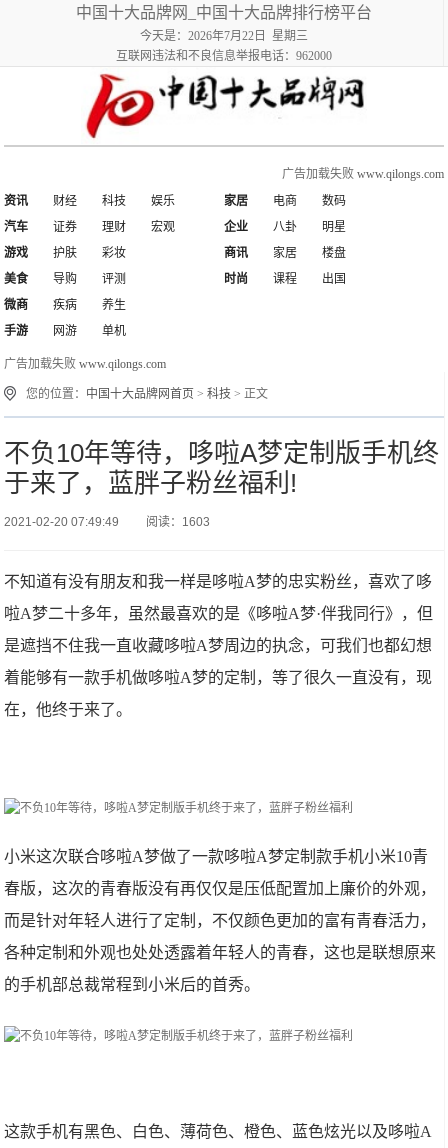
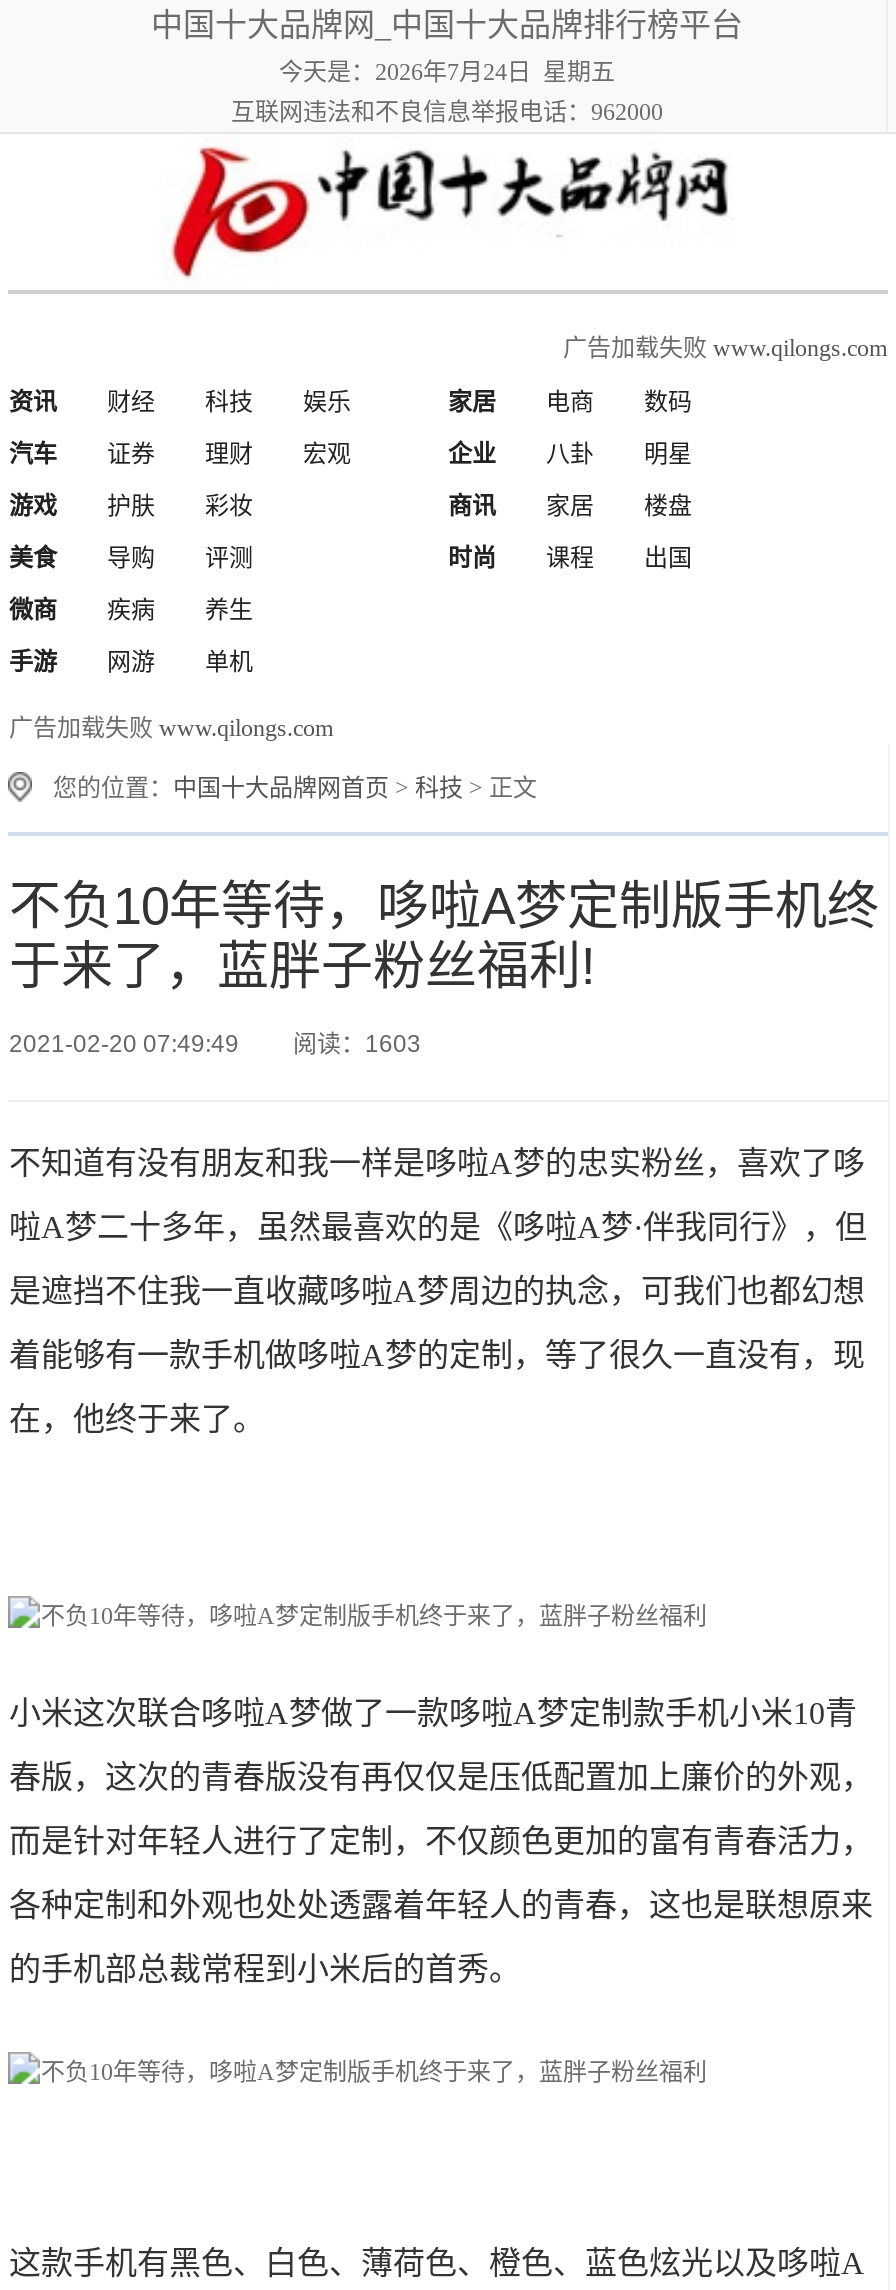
[139,29,307,43] 今天是：2026年7月22日 星期三 -> [279,58,615,86] 今天是：2026年7月24日 星期五

